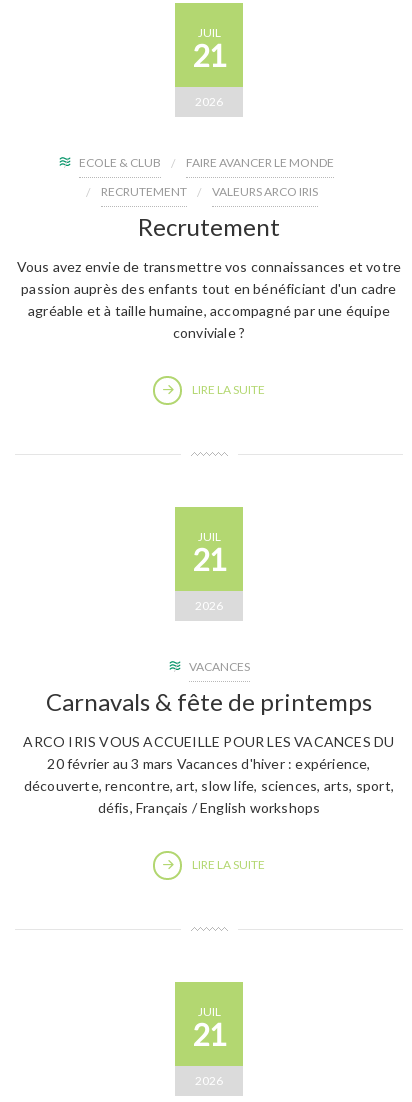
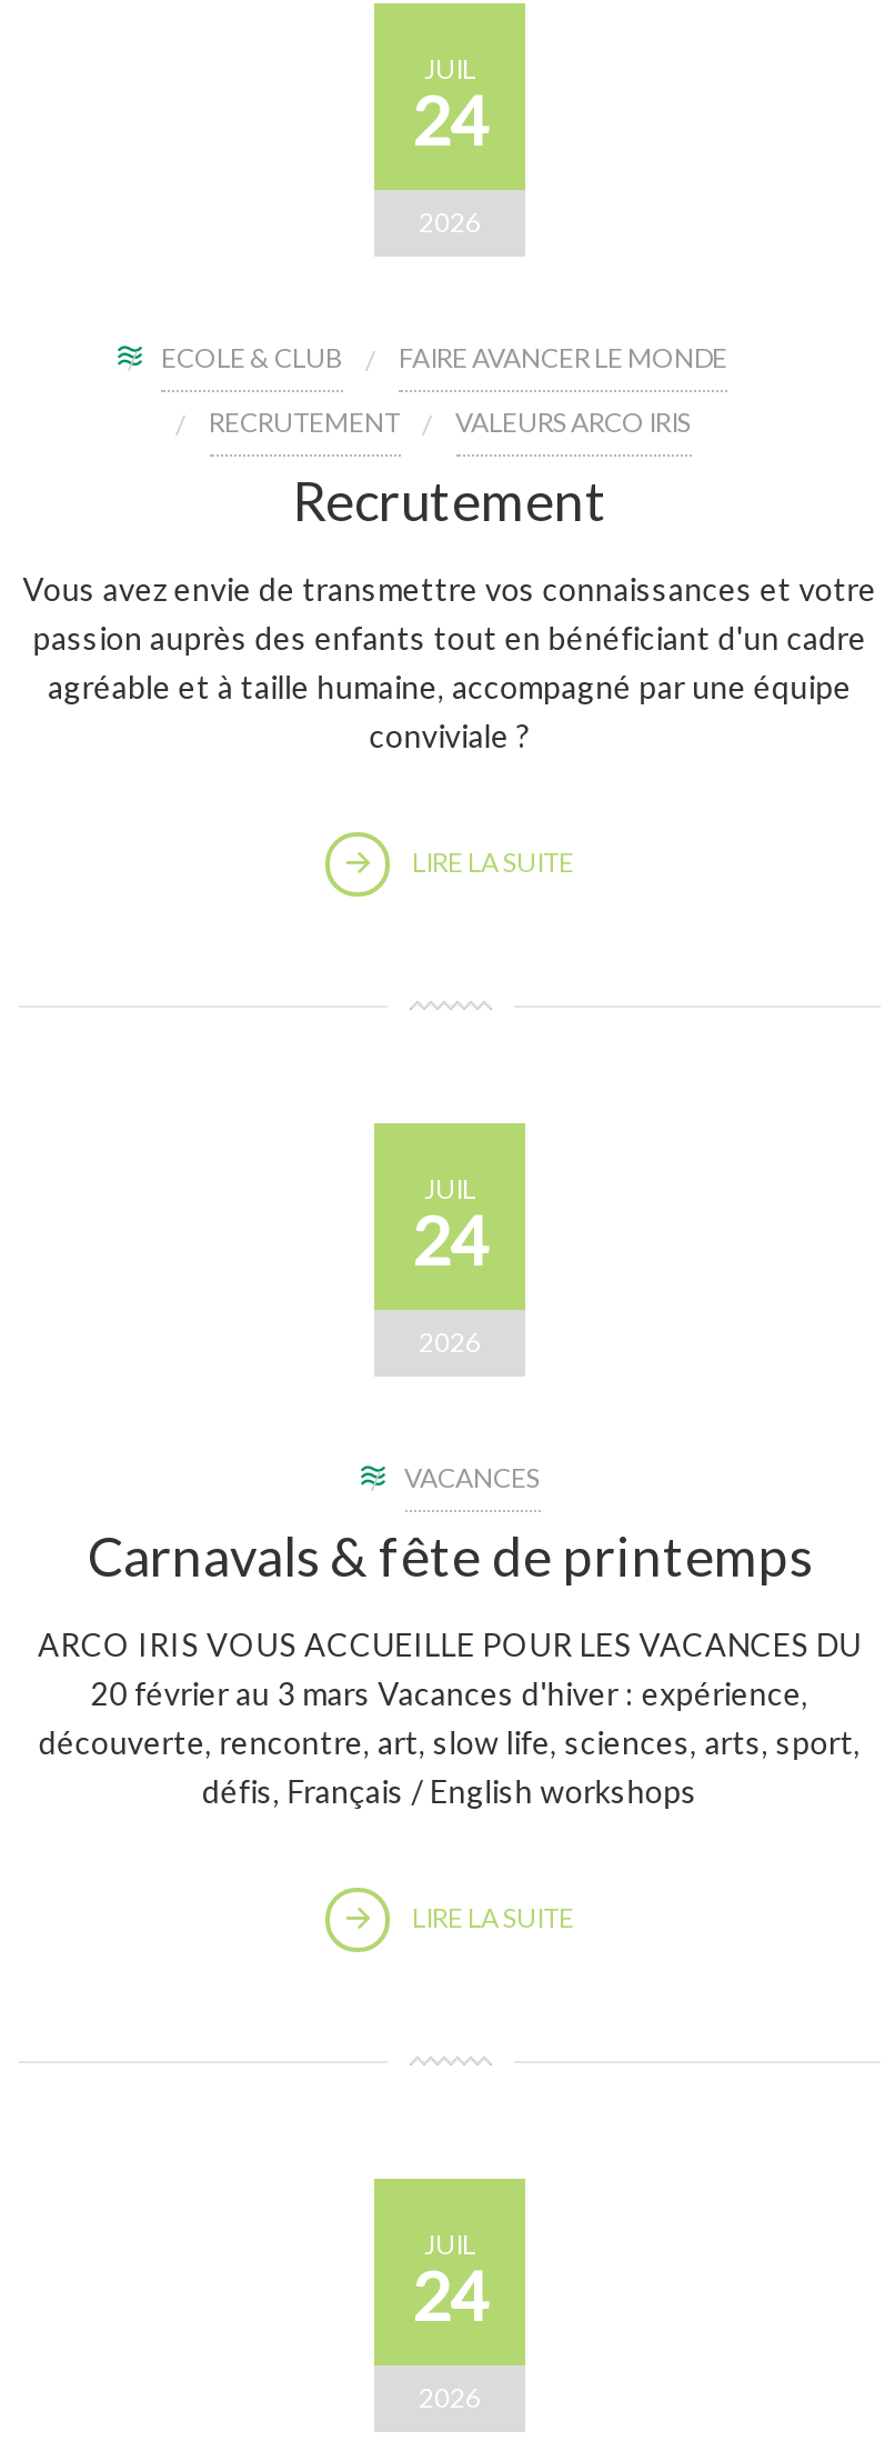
[192,37,226,73] 21 -> [412,78,487,158] 24
[192,541,226,577] 21 -> [412,1198,487,1278] 24
[192,1016,226,1052] 21 -> [412,2253,487,2333] 24

